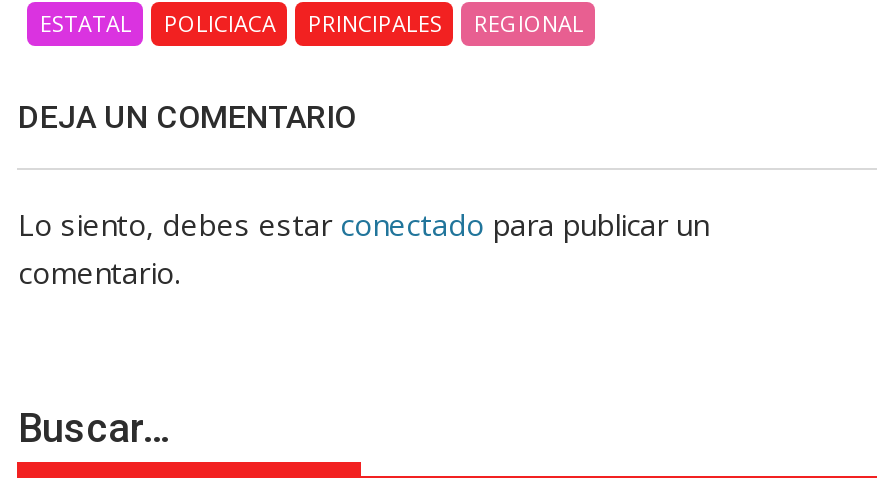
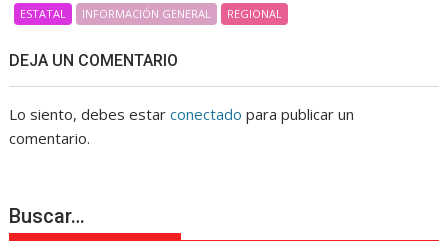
[164,9,442,39] POLICIACA | PRINCIPALES -> [82,6,211,21] INFORMACIÓN GENERAL

